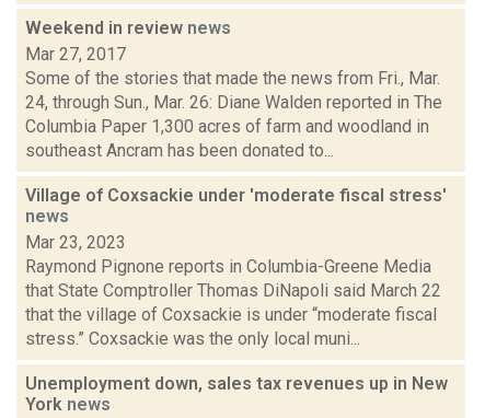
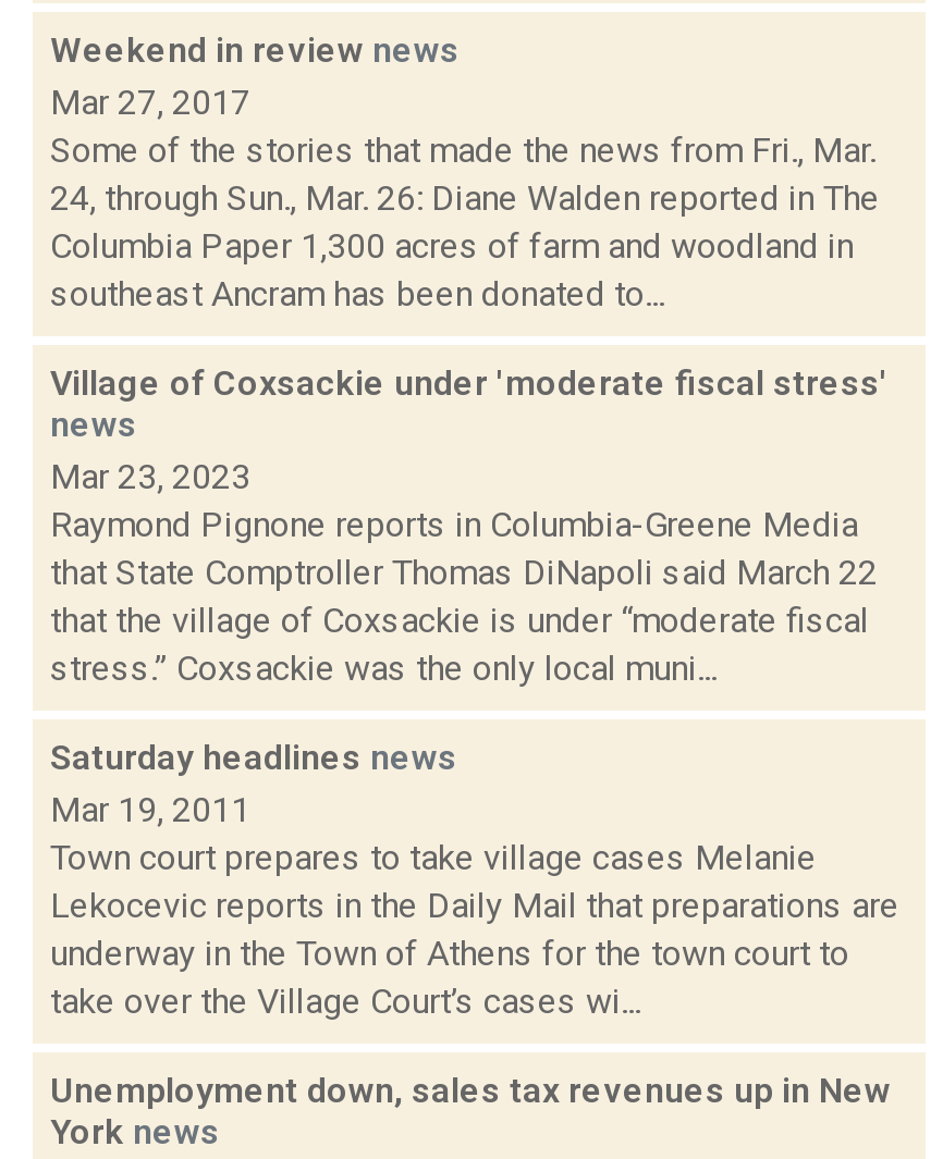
none -> [50,737,899,1022] Saturday headlines news | Mar 19, 2011 | Town court prepares to take village cases Melanie | Lekocevic reports in the Daily Mail that preparations are | underway in the Town of Athens for the town court to | take over the Village Court’s cases wi...

